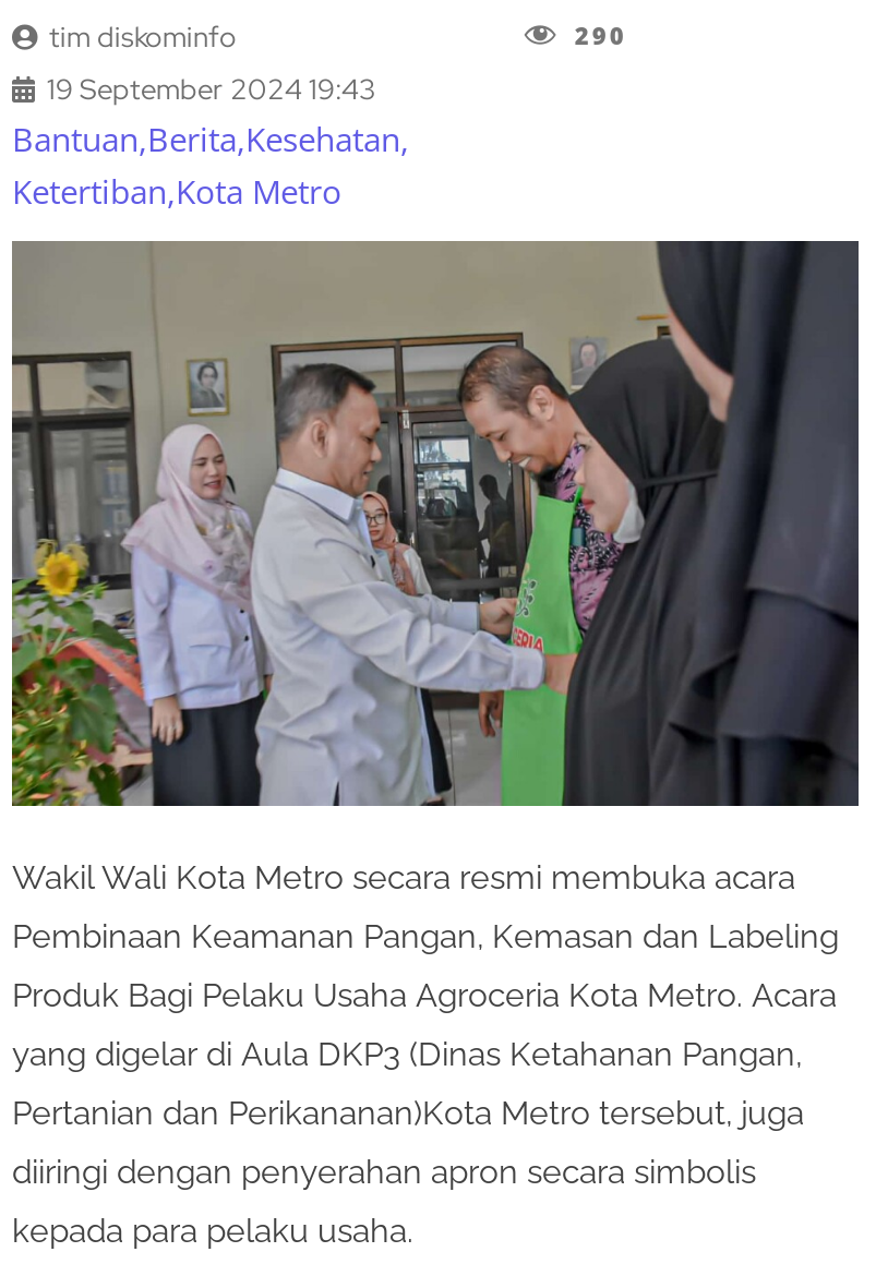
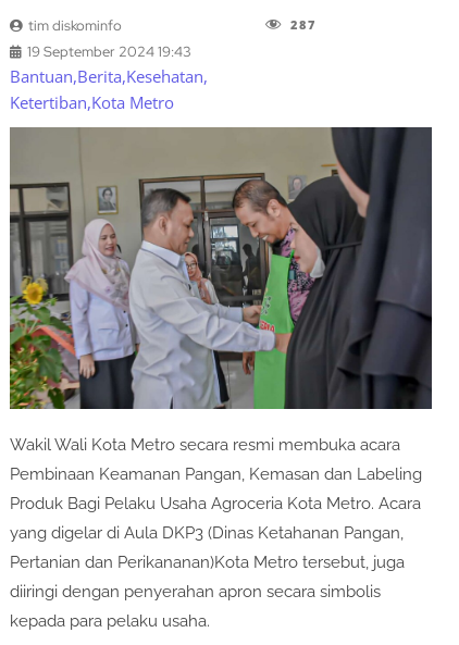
[575,18,627,51] 290 -> [290,16,316,33] 287

